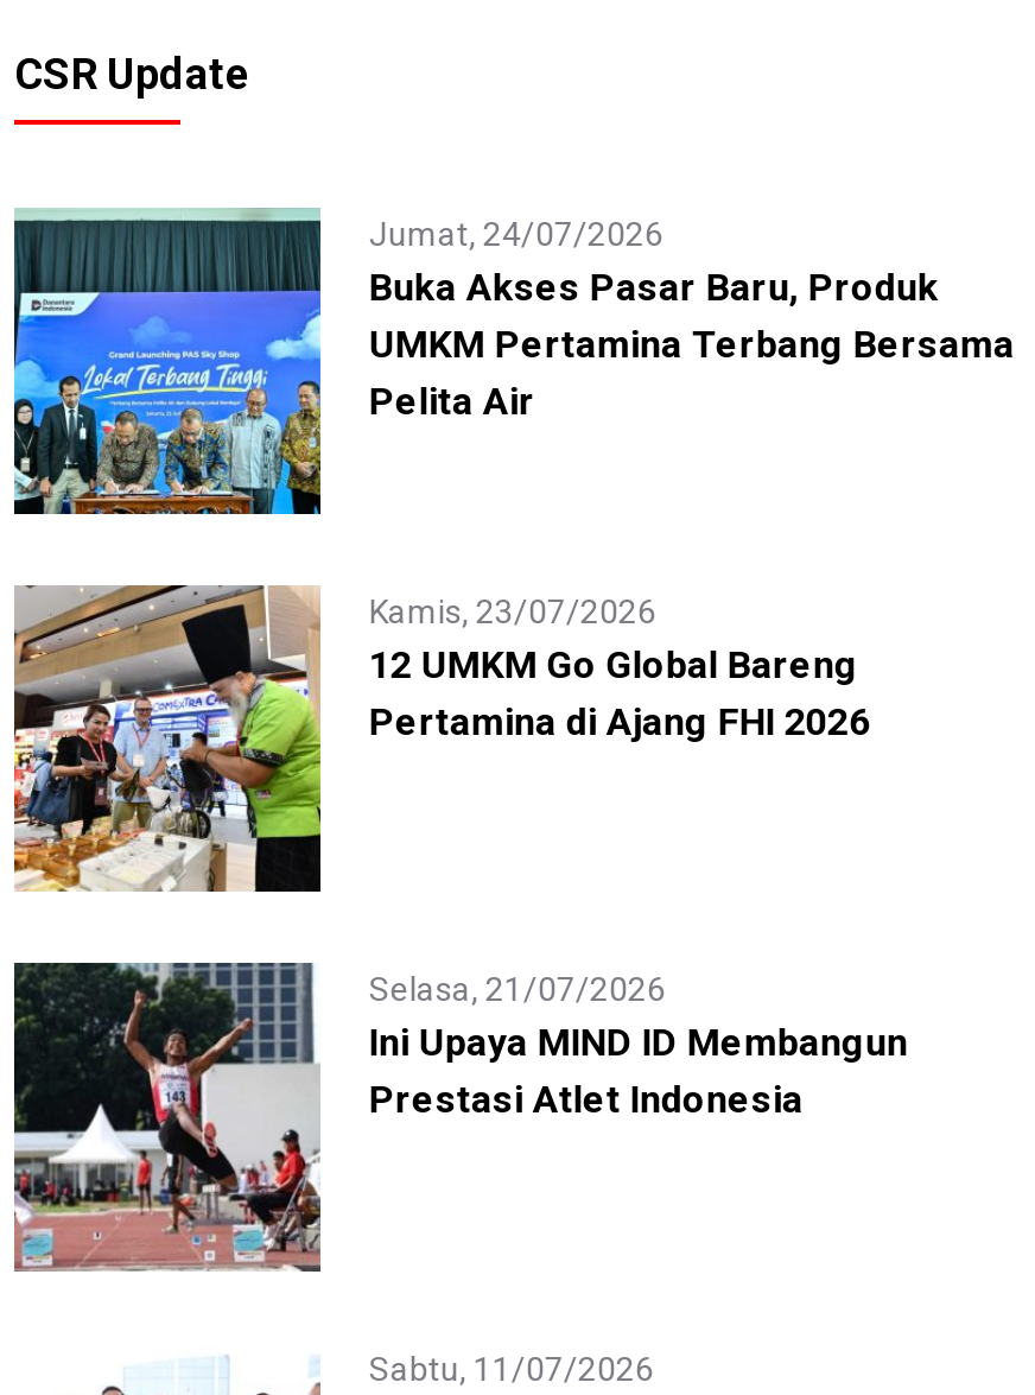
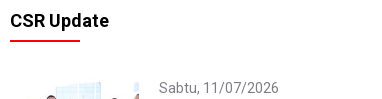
[12,205,1014,516] [image] | Jumat, 24/07/2026 | Buka Akses Pasar Baru, Produk | UMKM Pertamina Terbang Bersama | Pelita Air -> none
[12,583,870,894] [image] | Kamis, 23/07/2026 | 12 UMKM Go Global Bareng | Pertamina di Ajang FHI 2026 -> none
[12,960,908,1274] [image] | Selasa, 21/07/2026 | Ini Upaya MIND ID Membangun | Prestasi Atlet Indonesia -> none

